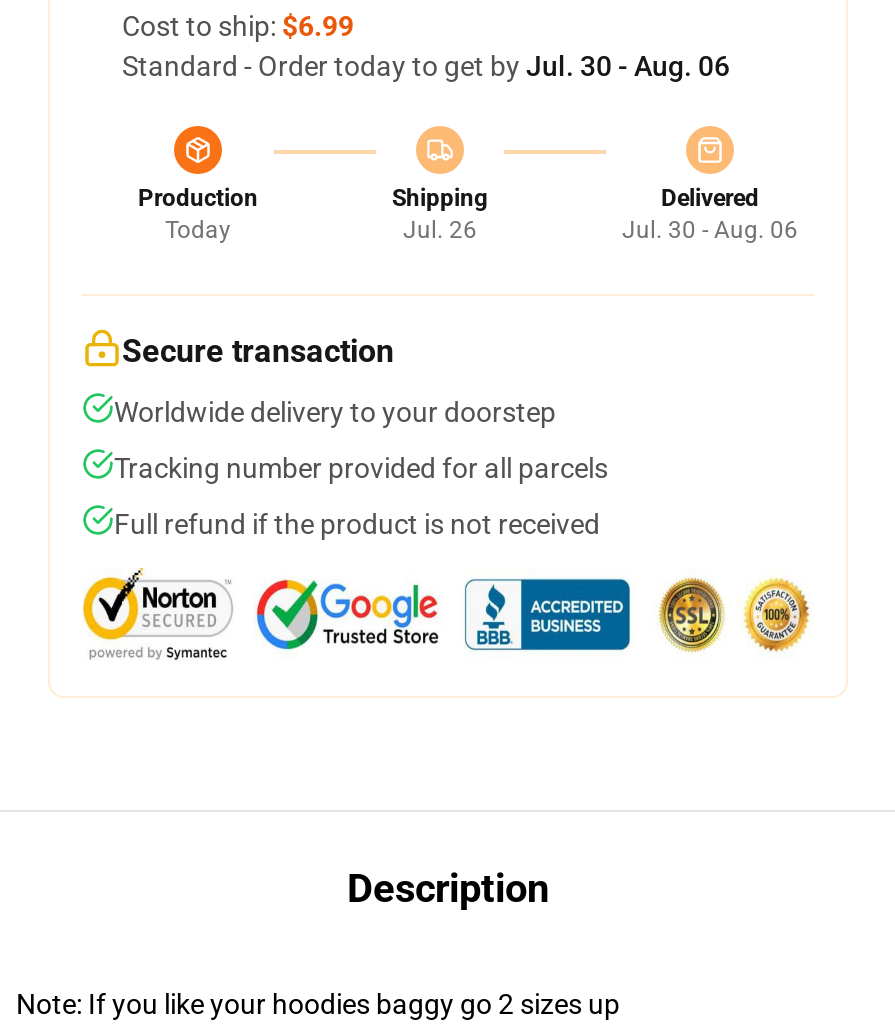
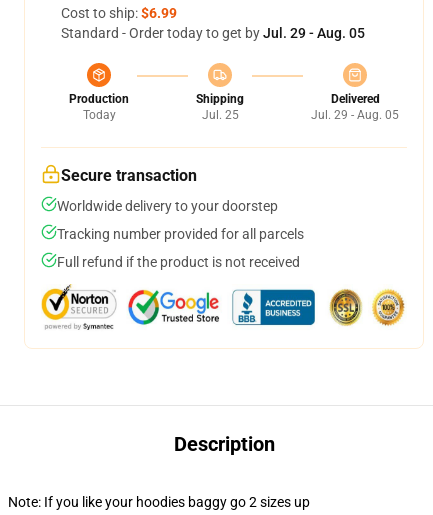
[122,50,730,82] Standard - Order today to get by Jul. 30 - Aug. 06 -> [61,25,365,41] Standard - Order today to get by Jul. 29 - Aug. 05
[403,216,477,244] Jul. 26 -> [201,108,238,122] Jul. 25
[622,216,798,244] Jul. 30 - Aug. 06 -> [311,108,399,122] Jul. 29 - Aug. 05

